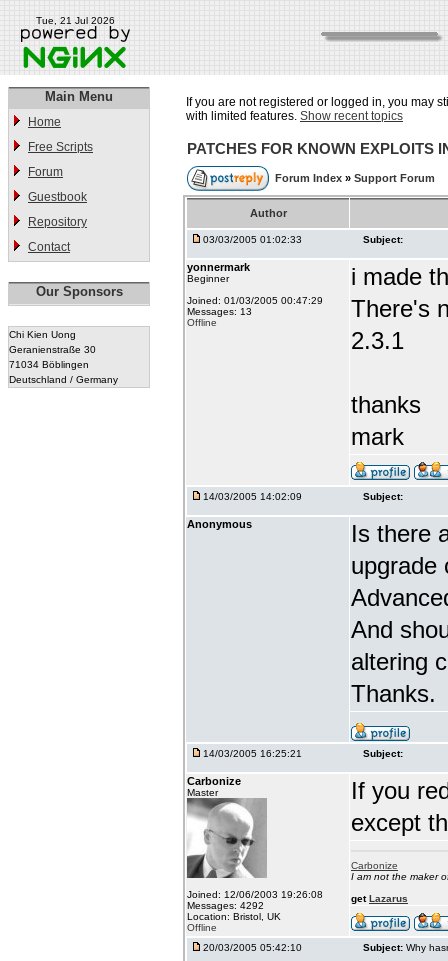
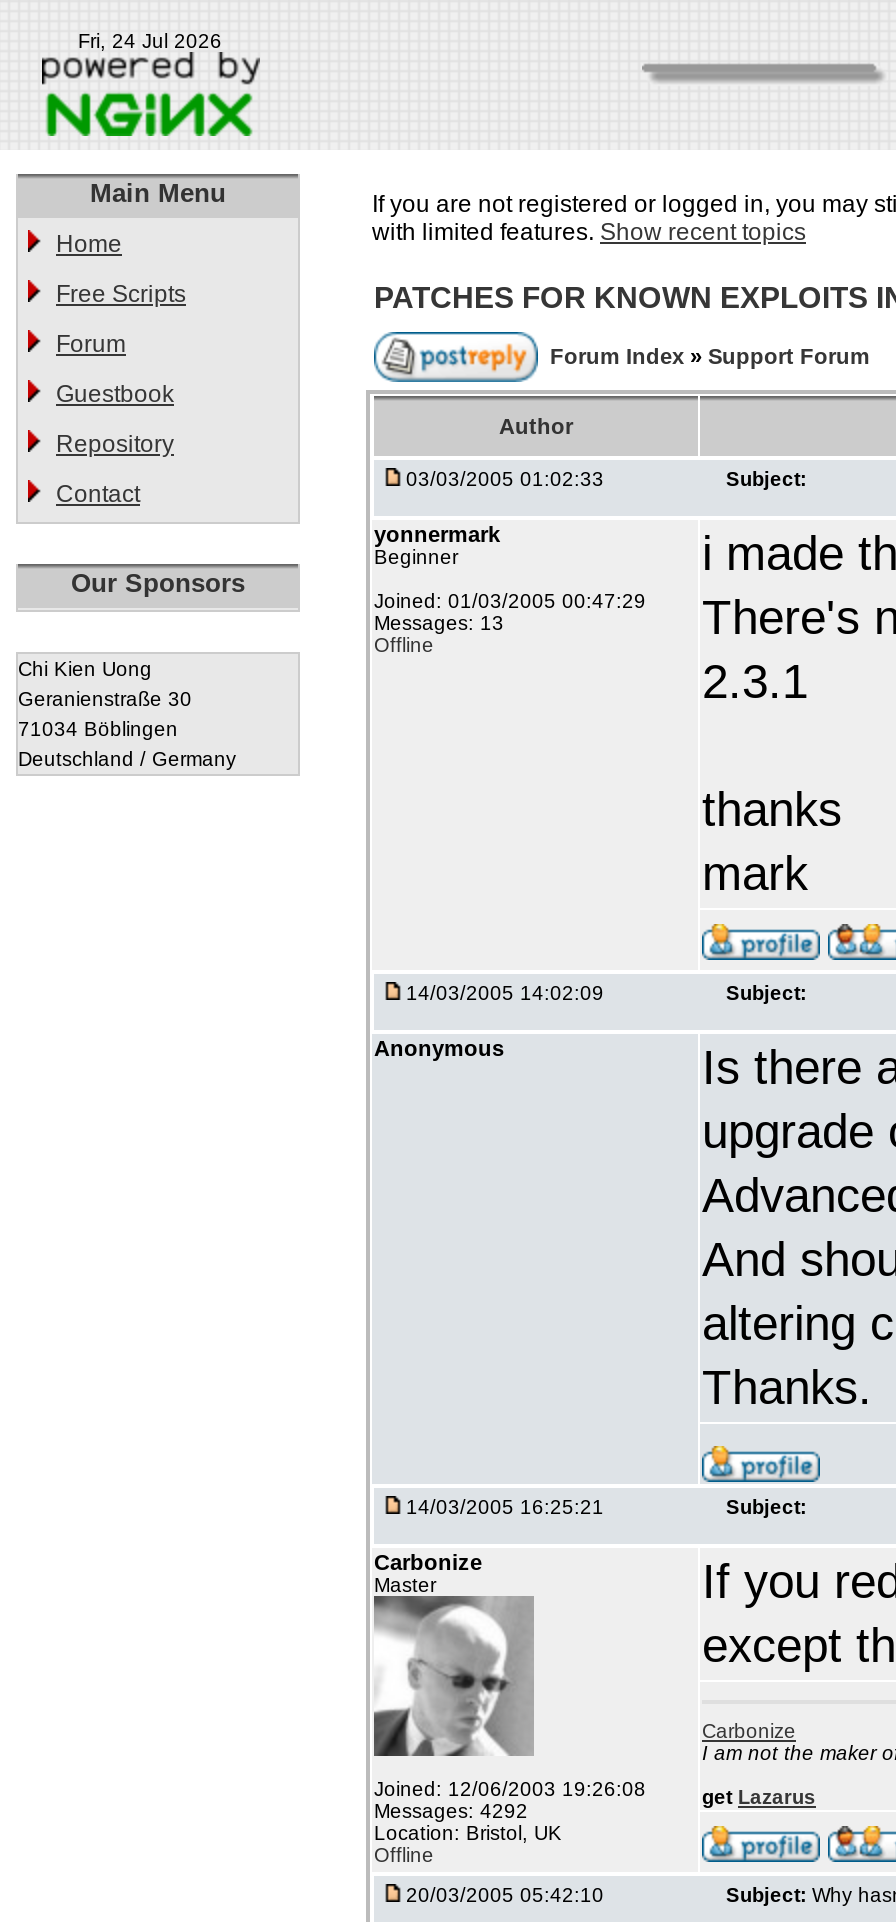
[35,15,114,26] Tue, 21 Jul 2026 -> [78,30,222,52] Fri, 24 Jul 2026

